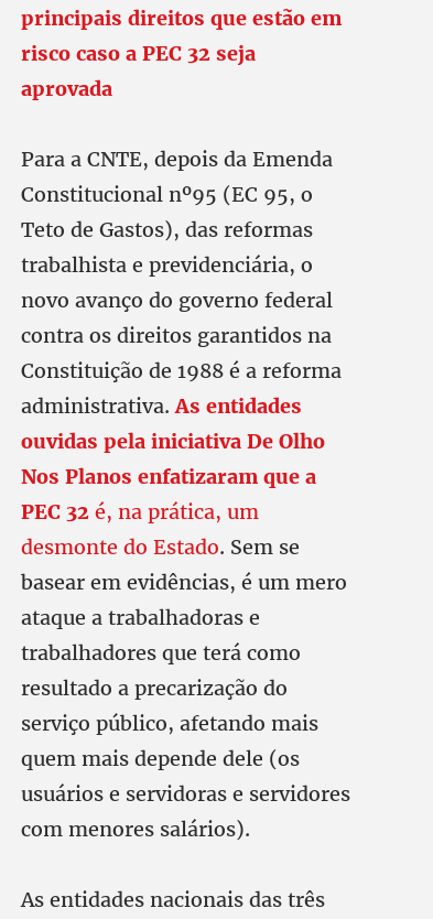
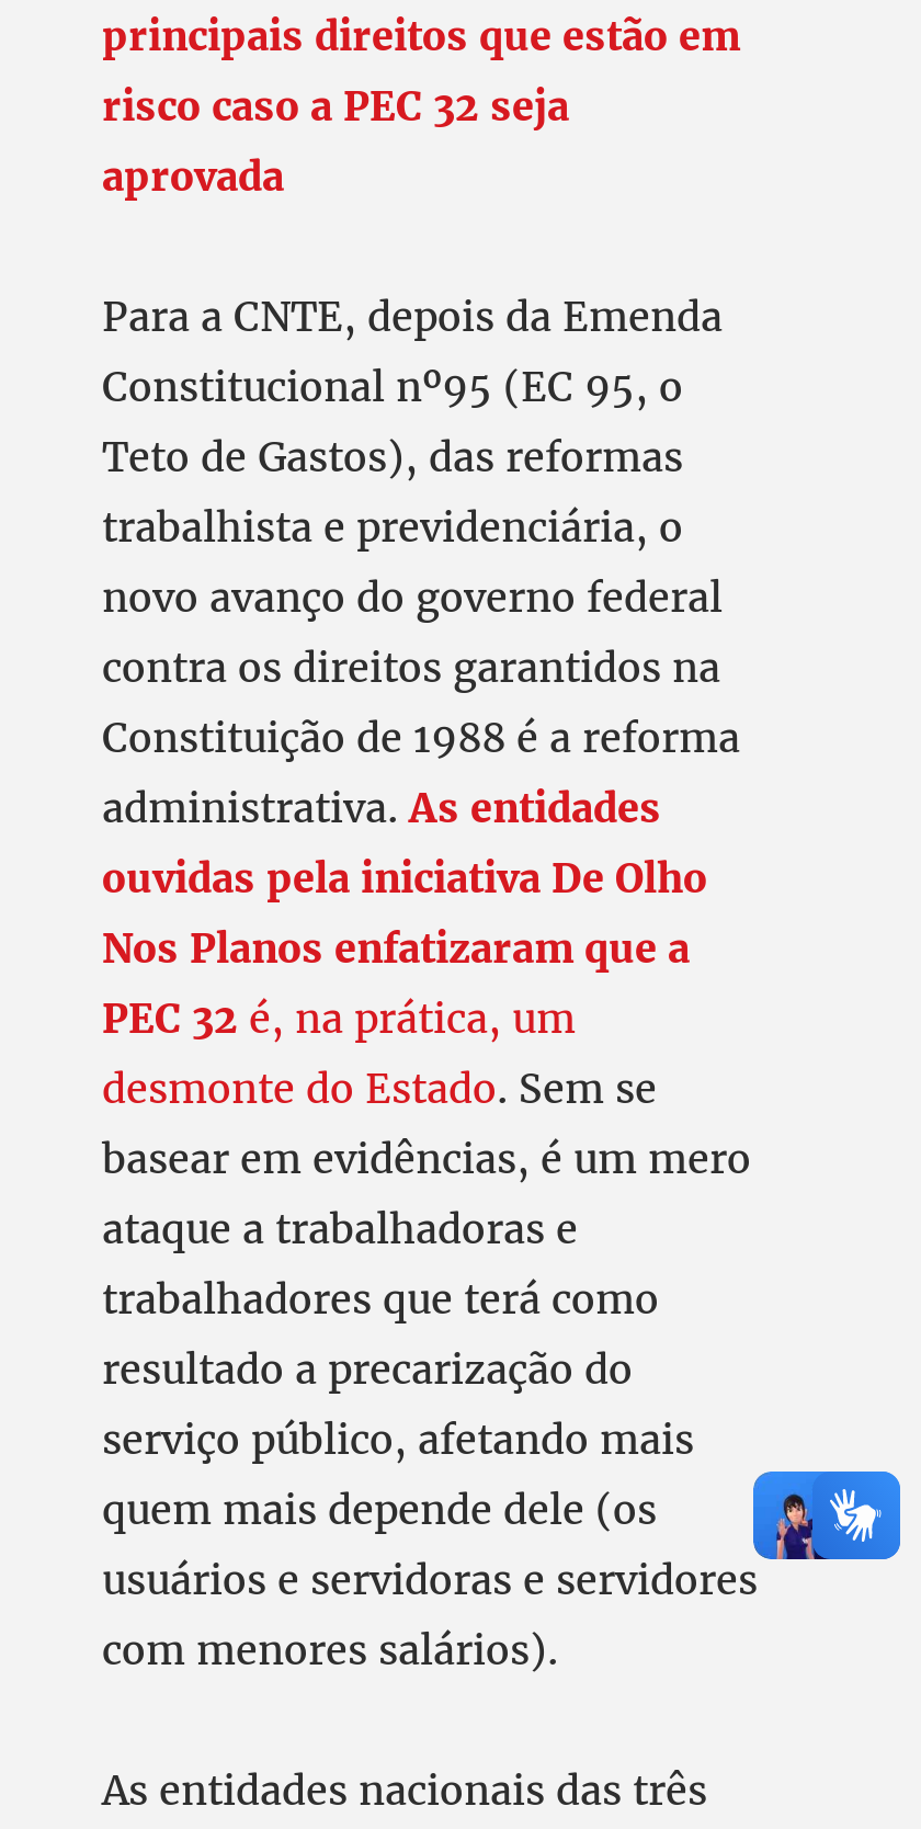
none -> [751,1469,902,1561] [image]

